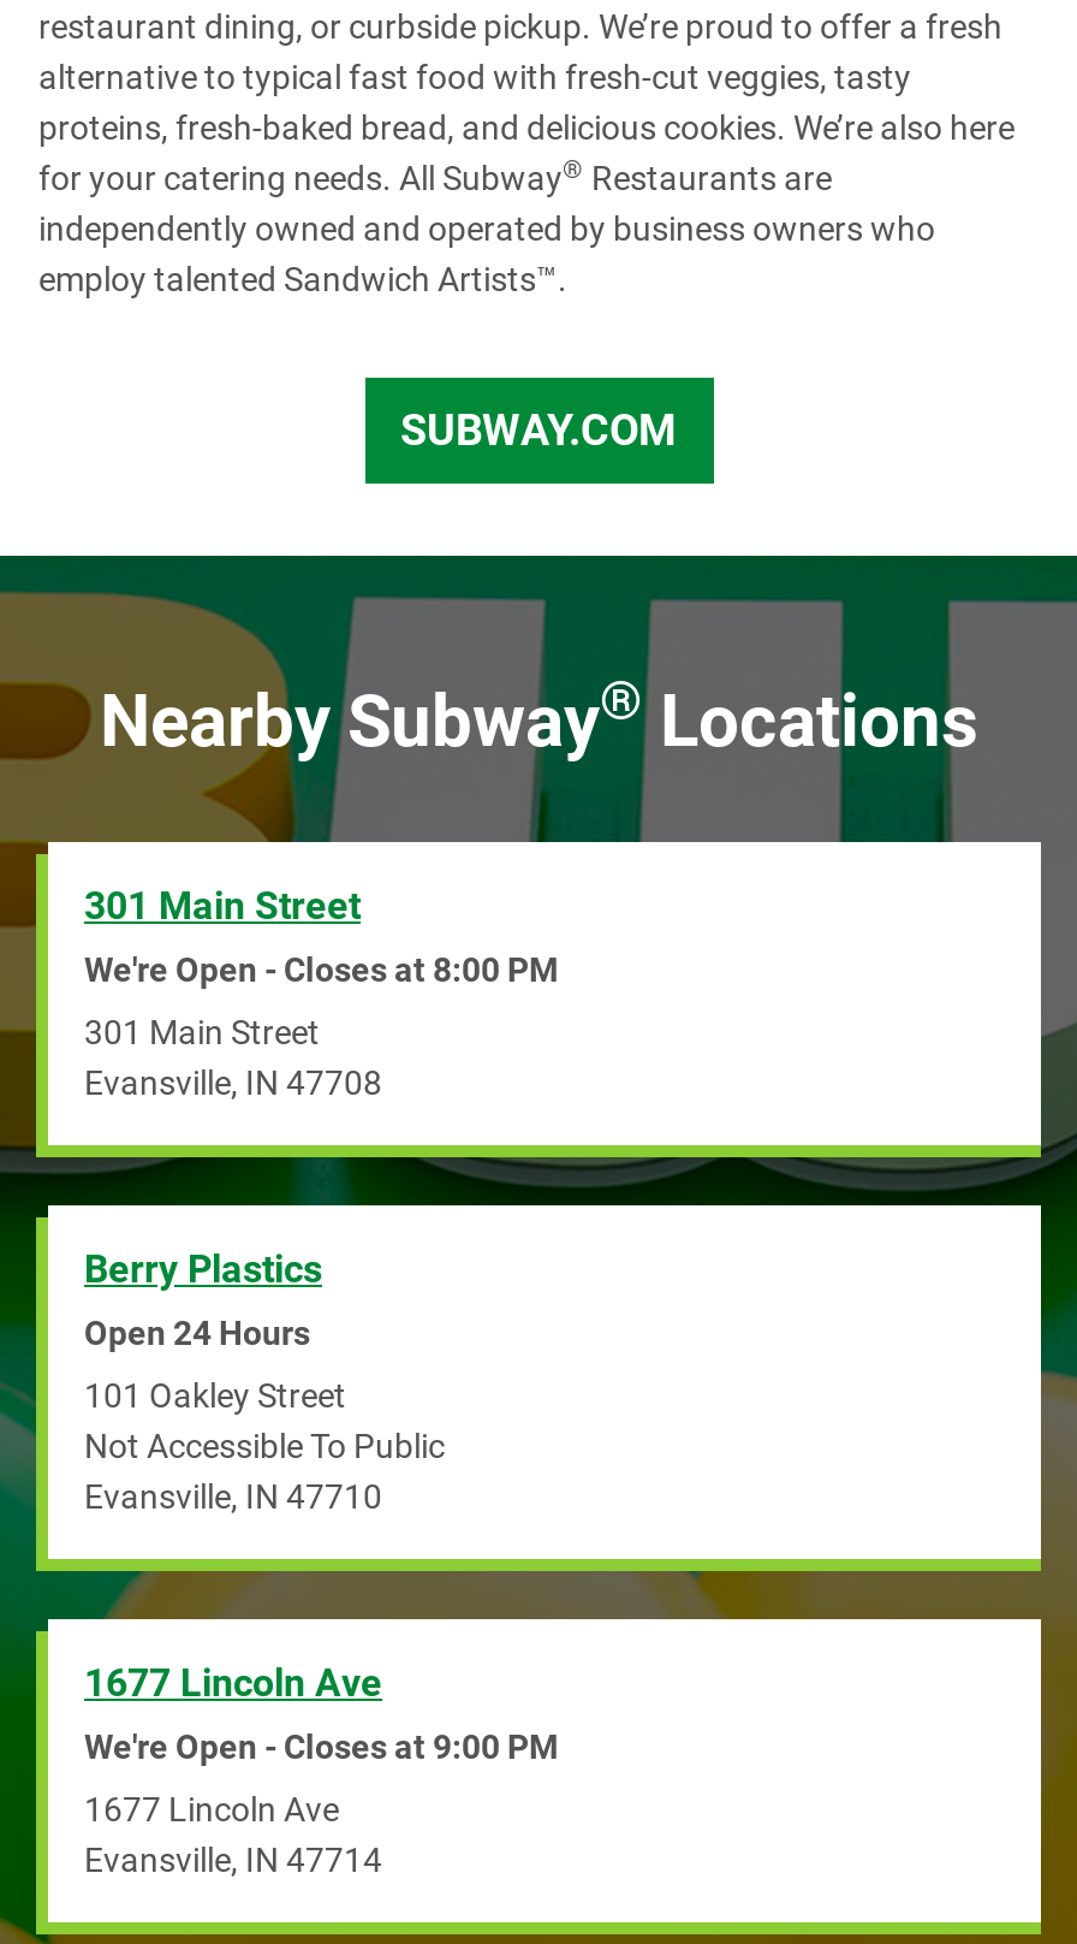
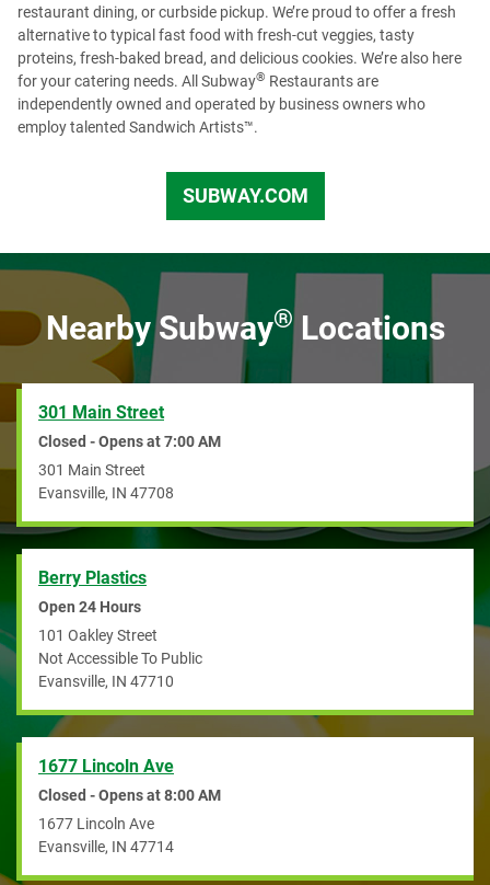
[84,951,558,990] We're Open - Closes at 8:00 PM -> [38,433,221,451] Closed - Opens at 7:00 AM
[84,1728,558,1767] We're Open - Closes at 9:00 PM -> [38,787,221,804] Closed - Opens at 8:00 AM

